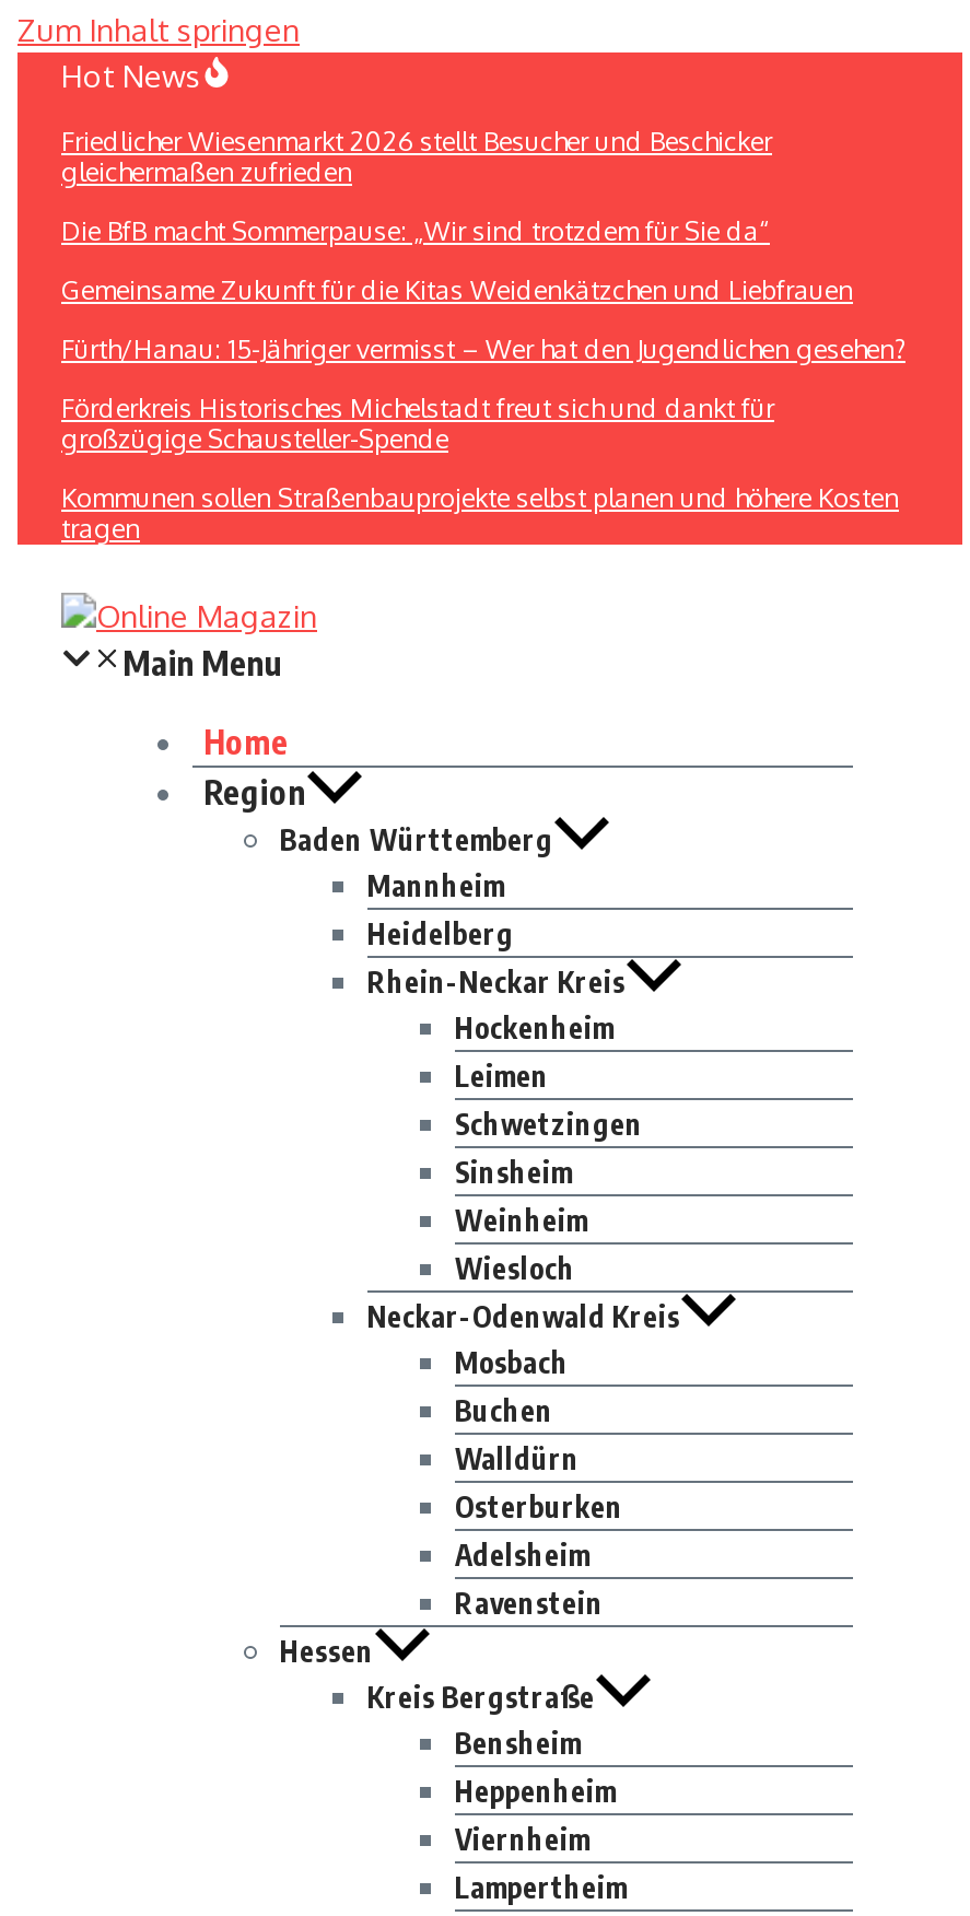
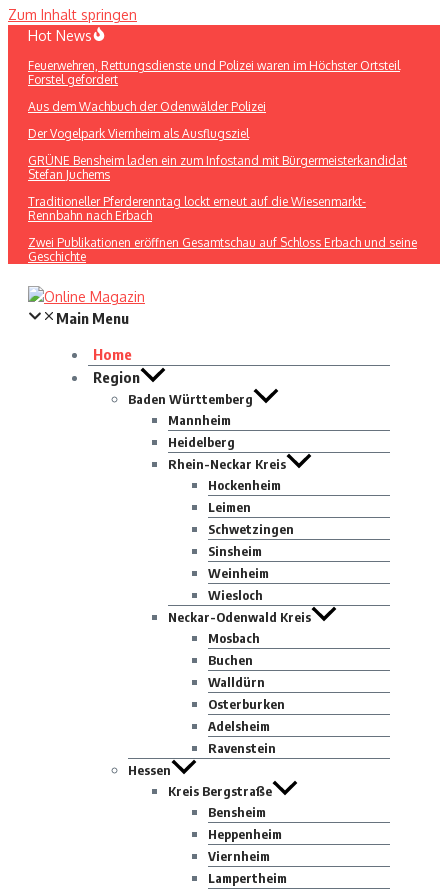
[61,125,772,188] Friedlicher Wiesenmarkt 2026 stellt Besucher und Beschicker | gleichermaßen zufrieden -> [28,58,400,87] Feuerwehren, Rettungsdienste und Polizei waren im Höchster Ortsteil | Forstel gefordert
[61,214,770,247] Die BfB macht Sommerpause: „Wir sind trotzdem für Sie da“ -> [28,99,266,114] Aus dem Wachbuch der Odenwälder Polizei
[61,273,853,306] Gemeinsame Zukunft für die Kitas Weidenkätzchen und Liebfrauen -> [28,126,249,141] Der Vogelpark Viernheim als Ausflugsziel
[61,332,905,365] Fürth/Hanau: 15-Jähriger vermisst – Wer hat den Jugendlichen gesehen? -> [28,153,407,182] GRÜNE Bensheim laden ein zum Infostand mit Bürgermeisterkandidat | Stefan Juchems
[61,392,774,455] Förderkreis Historisches Michelstadt freut sich und dankt für | großzügige Schausteller-Spende -> [28,194,366,223] Traditioneller Pferderenntag lockt erneut auf die Wiesenmarkt- | Rennbahn nach Erbach
[61,481,899,545] Kommunen sollen Straßenbauprojekte selbst planen und höhere Kosten | tragen -> [28,235,417,264] Zwei Publikationen eröffnen Gesamtschau auf Schloss Erbach und seine | Geschichte

